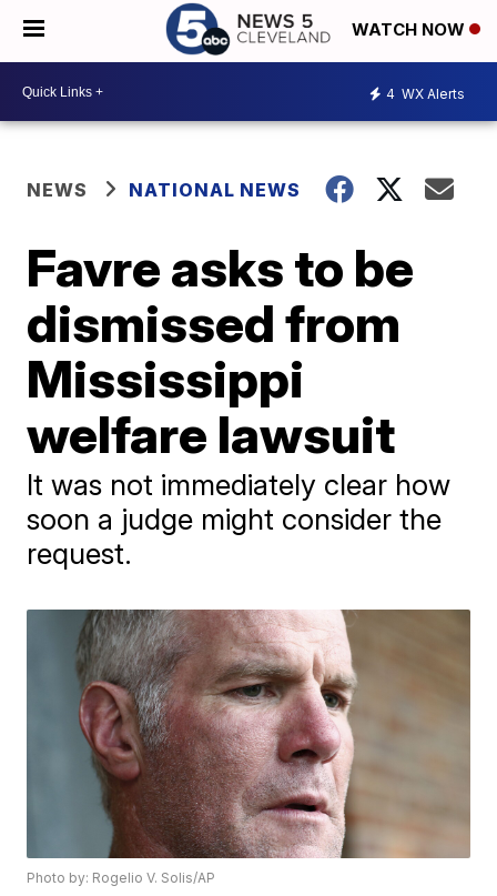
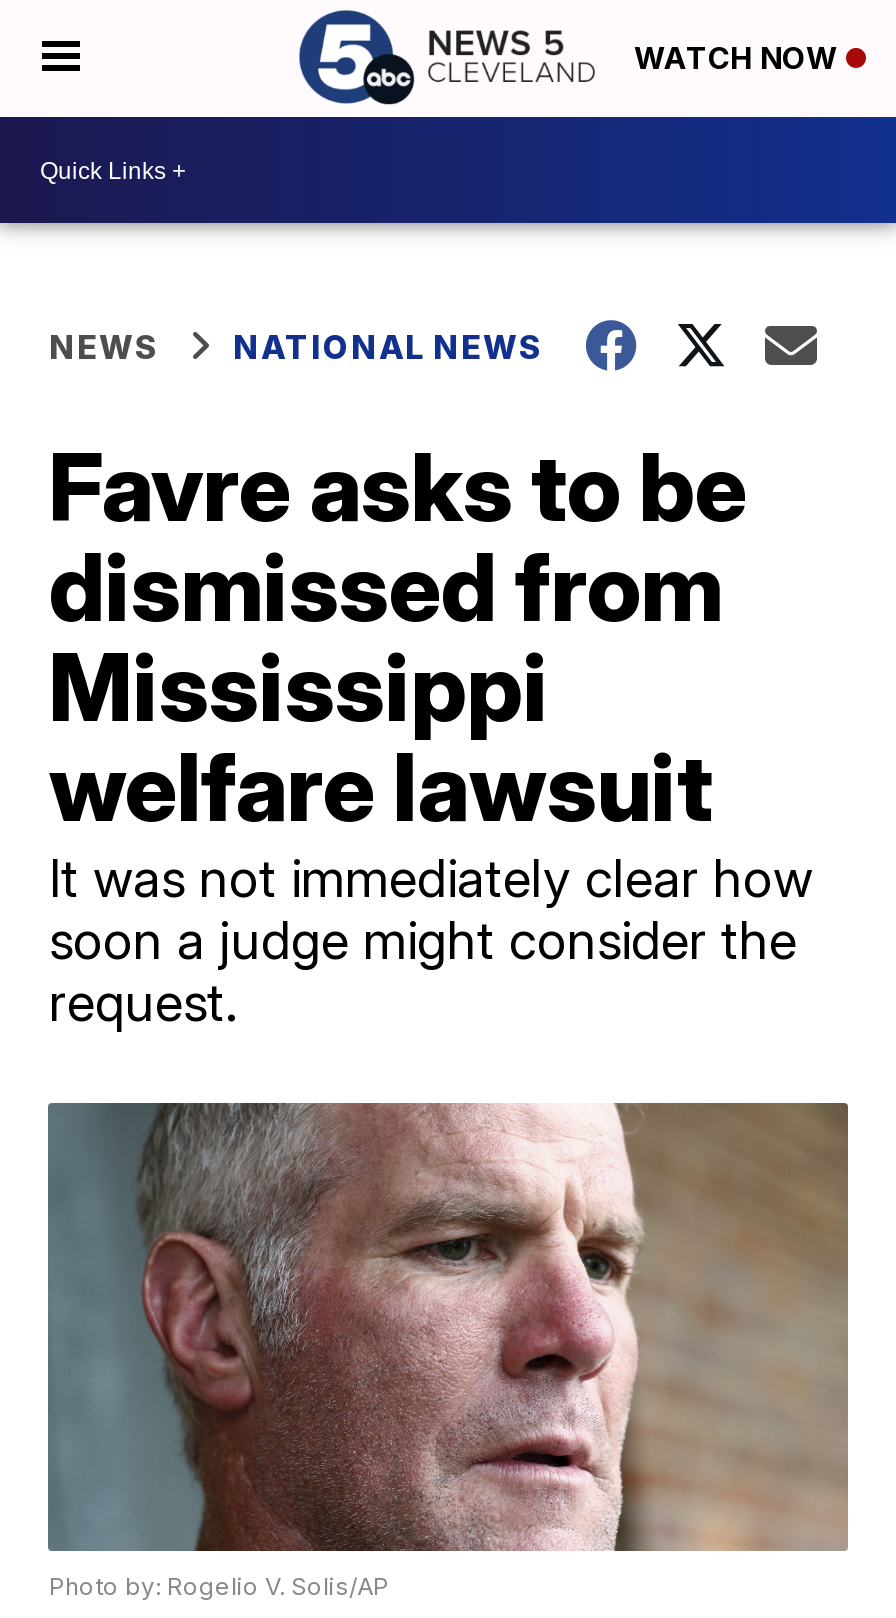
[386,85,465,102] 4 WX Alerts -> none

